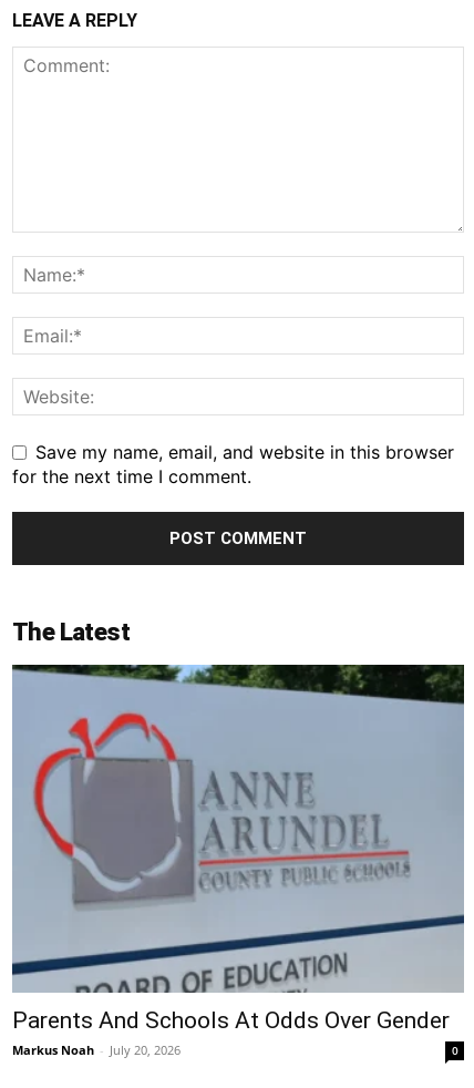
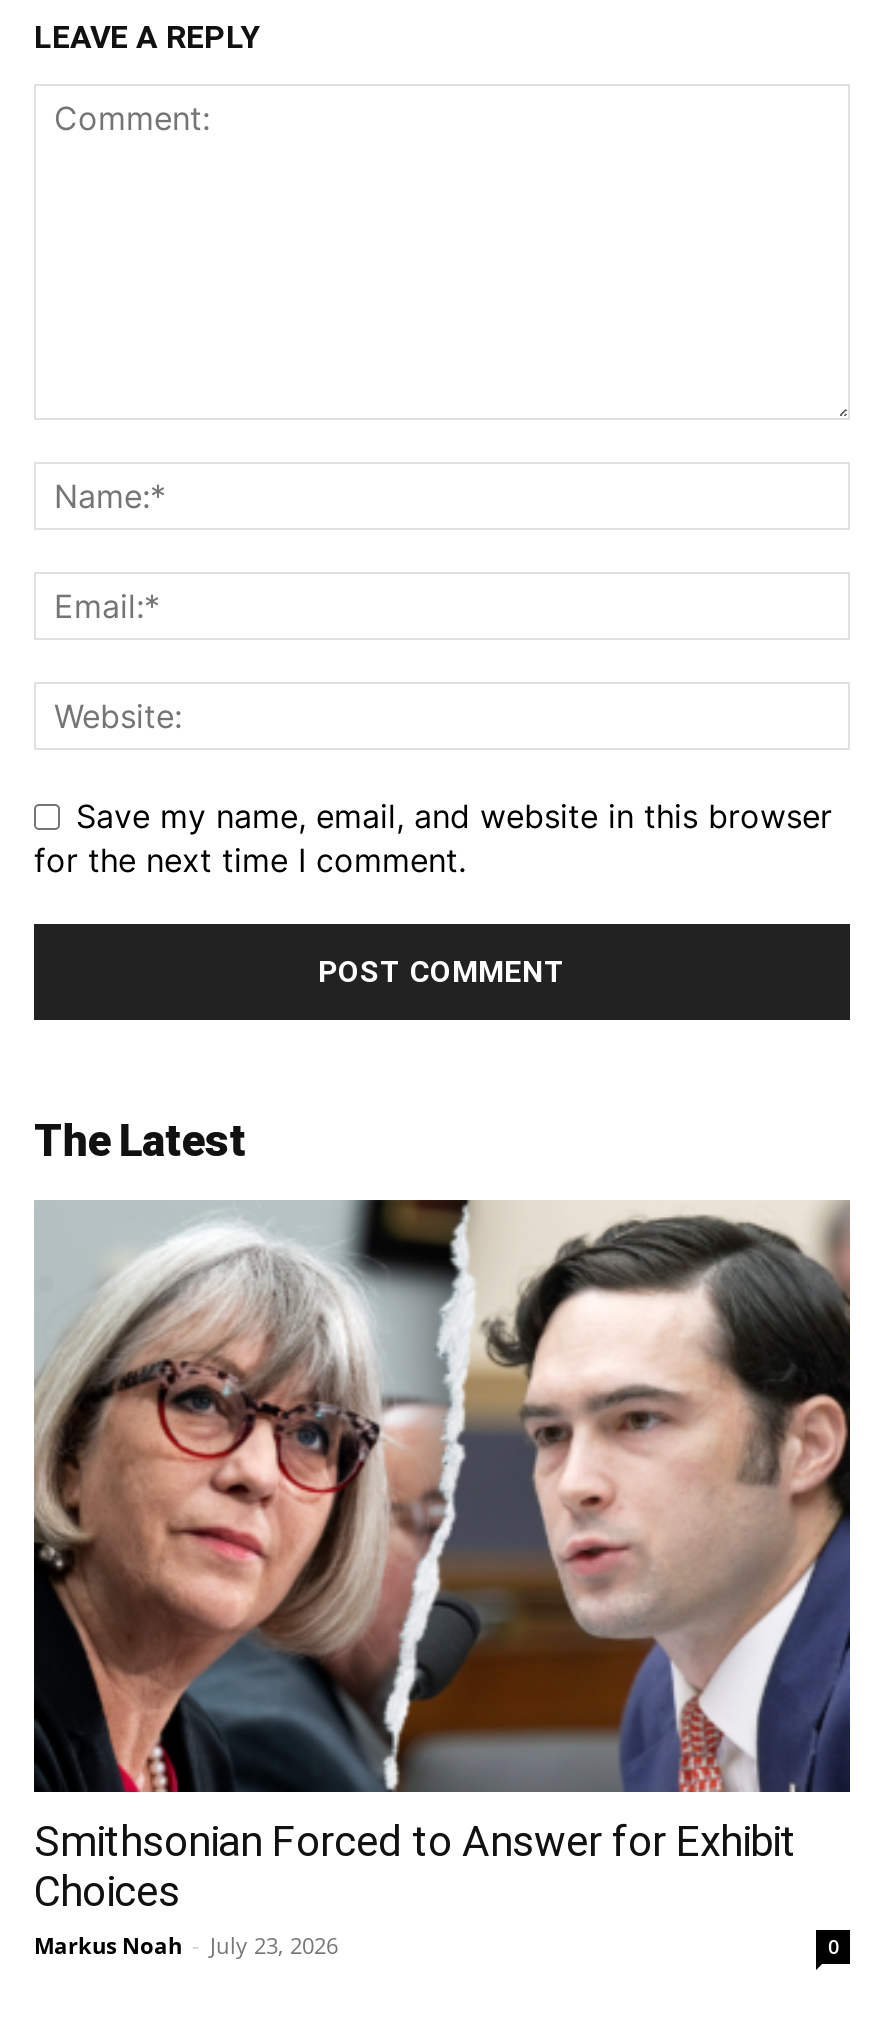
[12,664,464,1058] [image] | Parents And Schools At Odds Over Gender | Markus Noah - July 20, 2026 -> [32,1198,850,1959] [image] | Smithsonian Forced to Answer for Exhibit | Choices | Markus Noah - July 23, 2026

